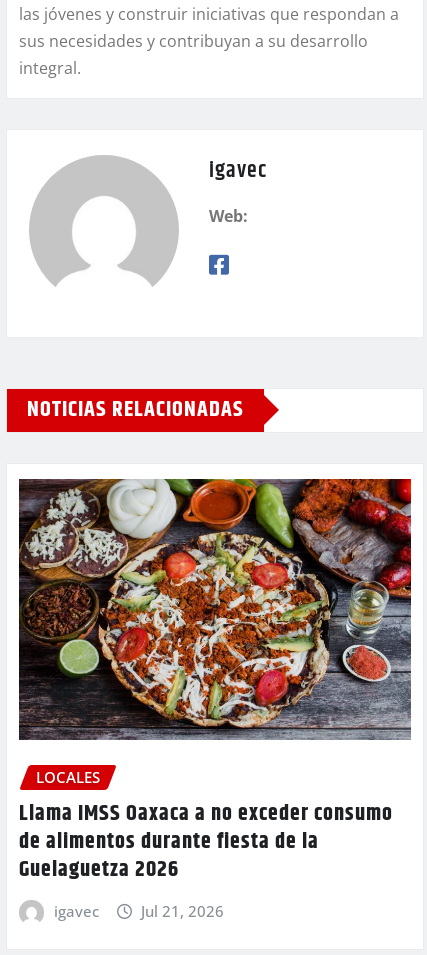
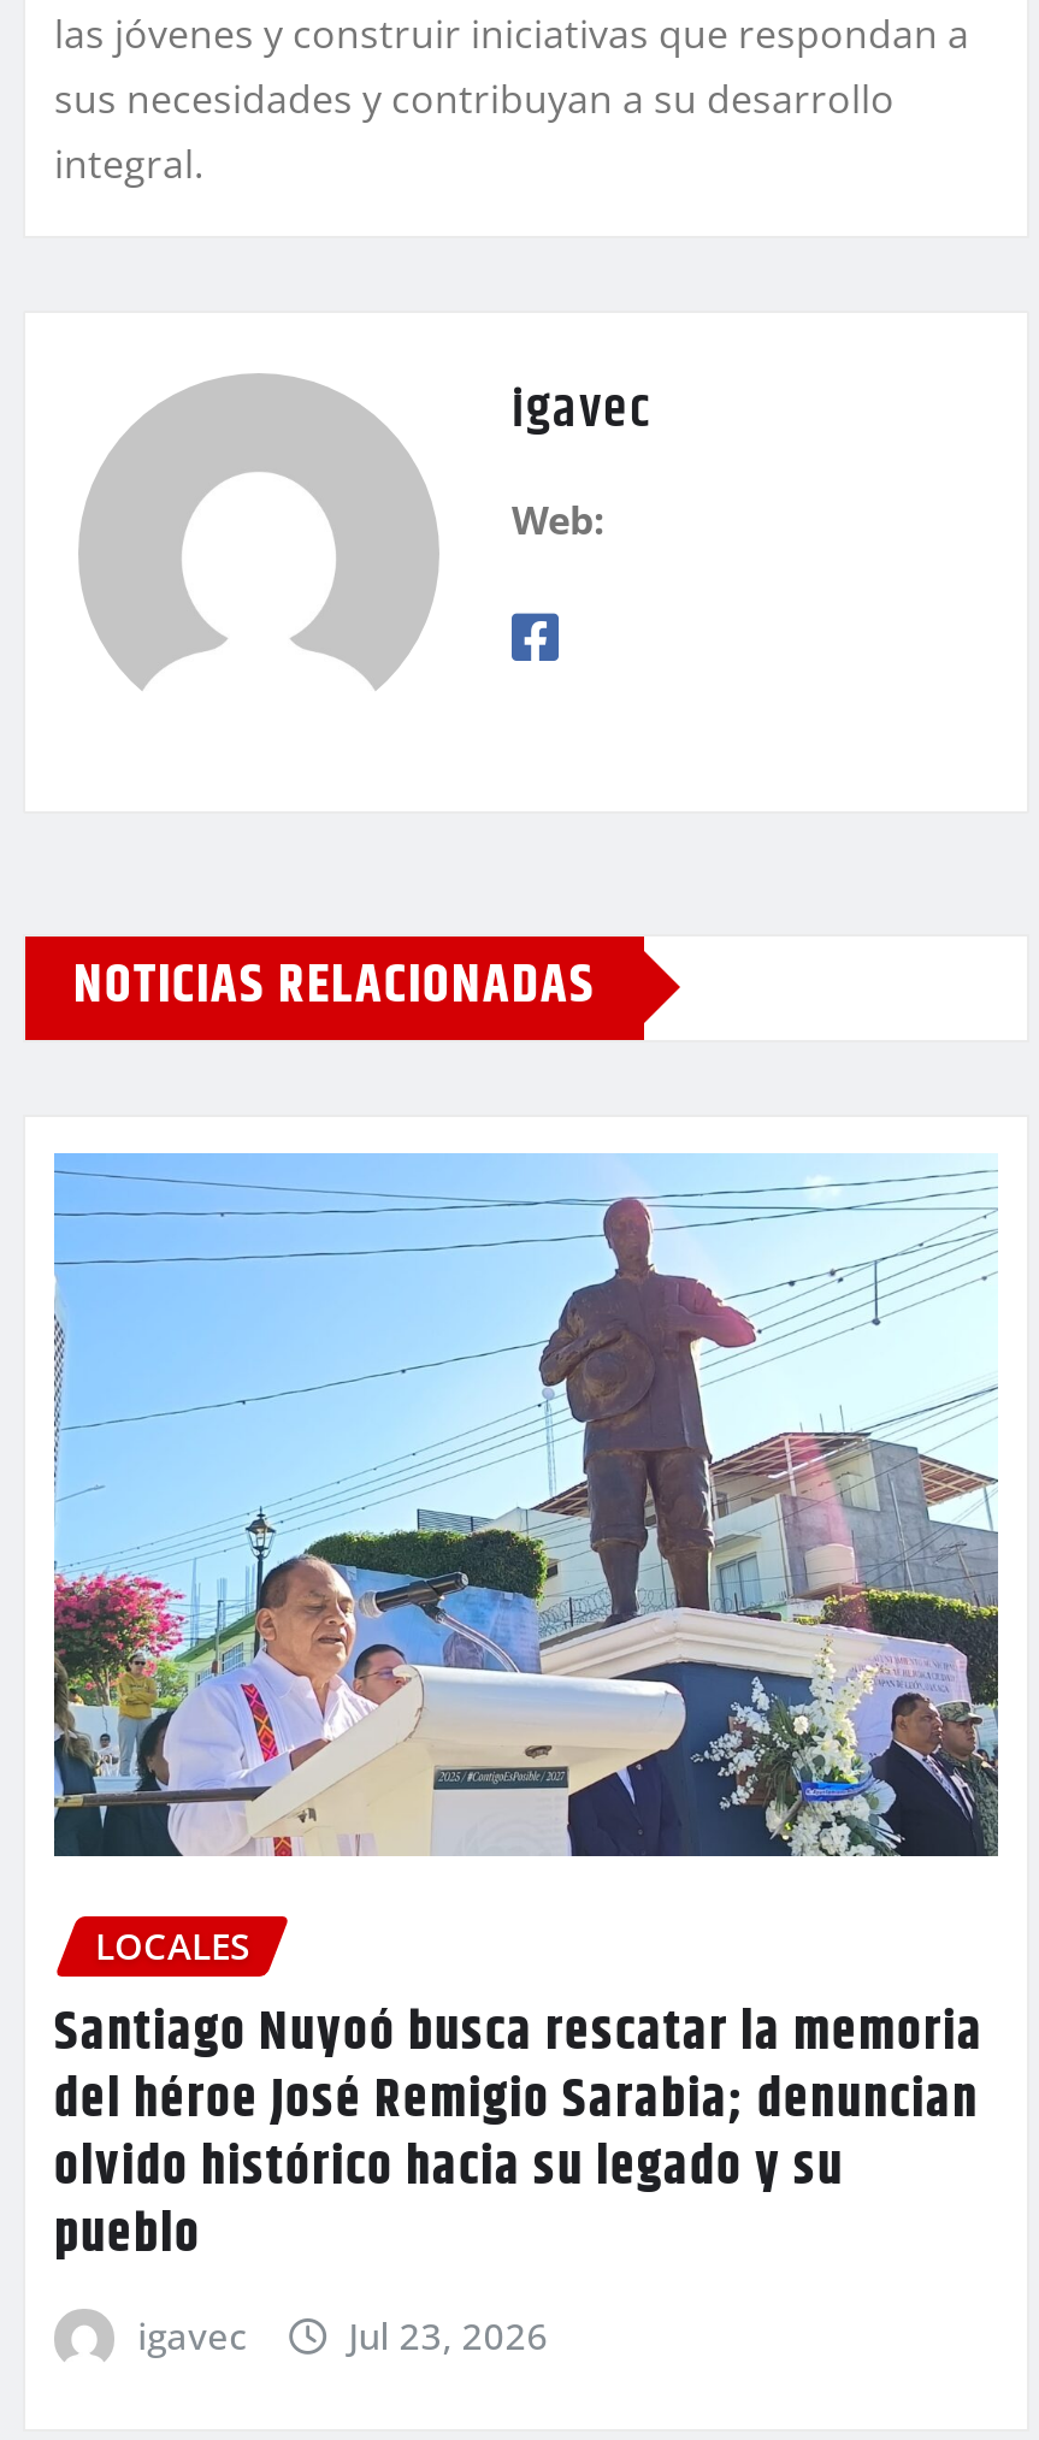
[18,478,412,741] [image] -> [52,1153,998,1859] [image]
[19,797,393,887] Llama IMSS Oaxaca a no exceder consumo | de alimentos durante fiesta de la | Guelaguetza 2026 -> [54,1994,984,2278] Santiago Nuyoó busca rescatar la memoria | del héroe José Remigio Sarabia; denuncian | olvido histórico hacia su legado y su | pueblo
[141,901,224,921] Jul 21, 2026 -> [348,2312,548,2360] Jul 23, 2026

